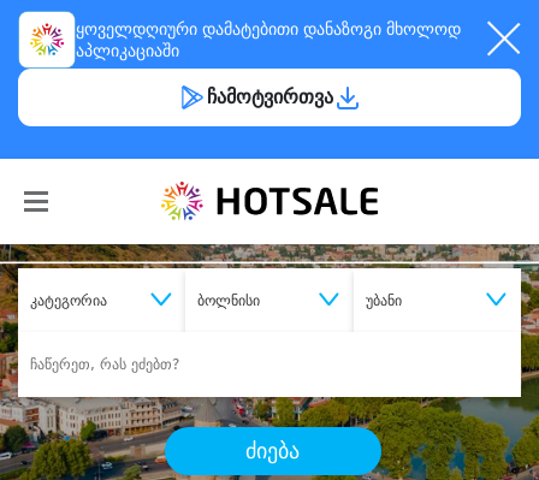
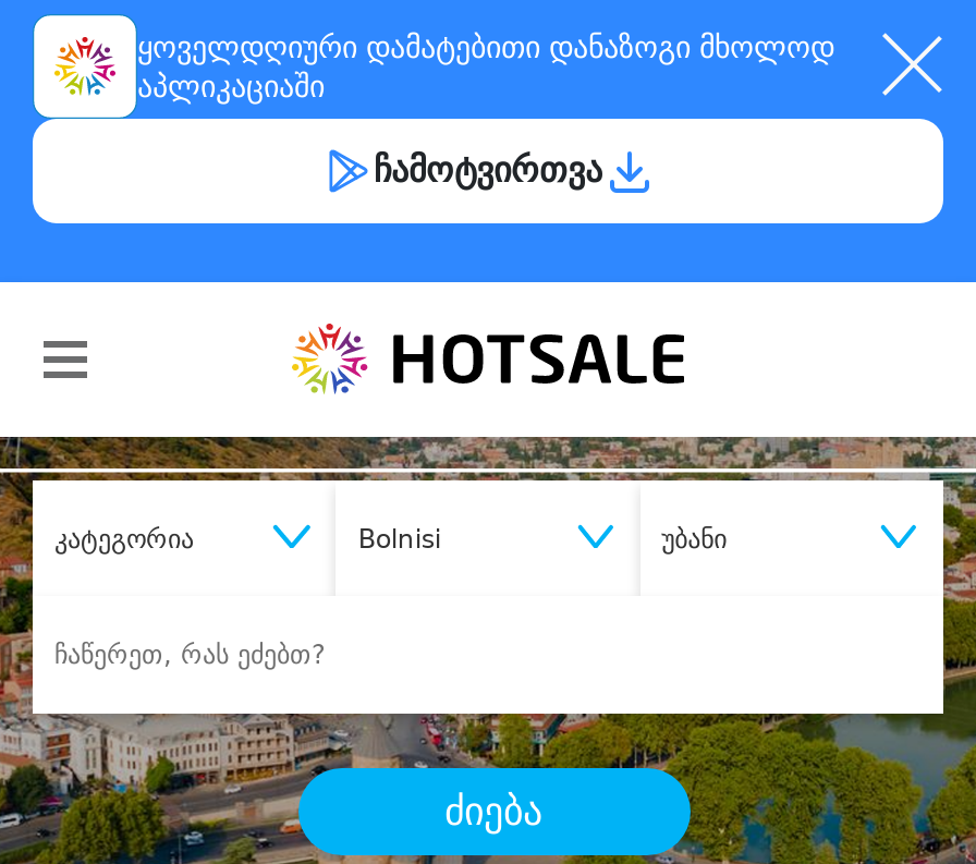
[198,292,260,309] ბოლნისი -> [358,524,441,555] Bolnisi

